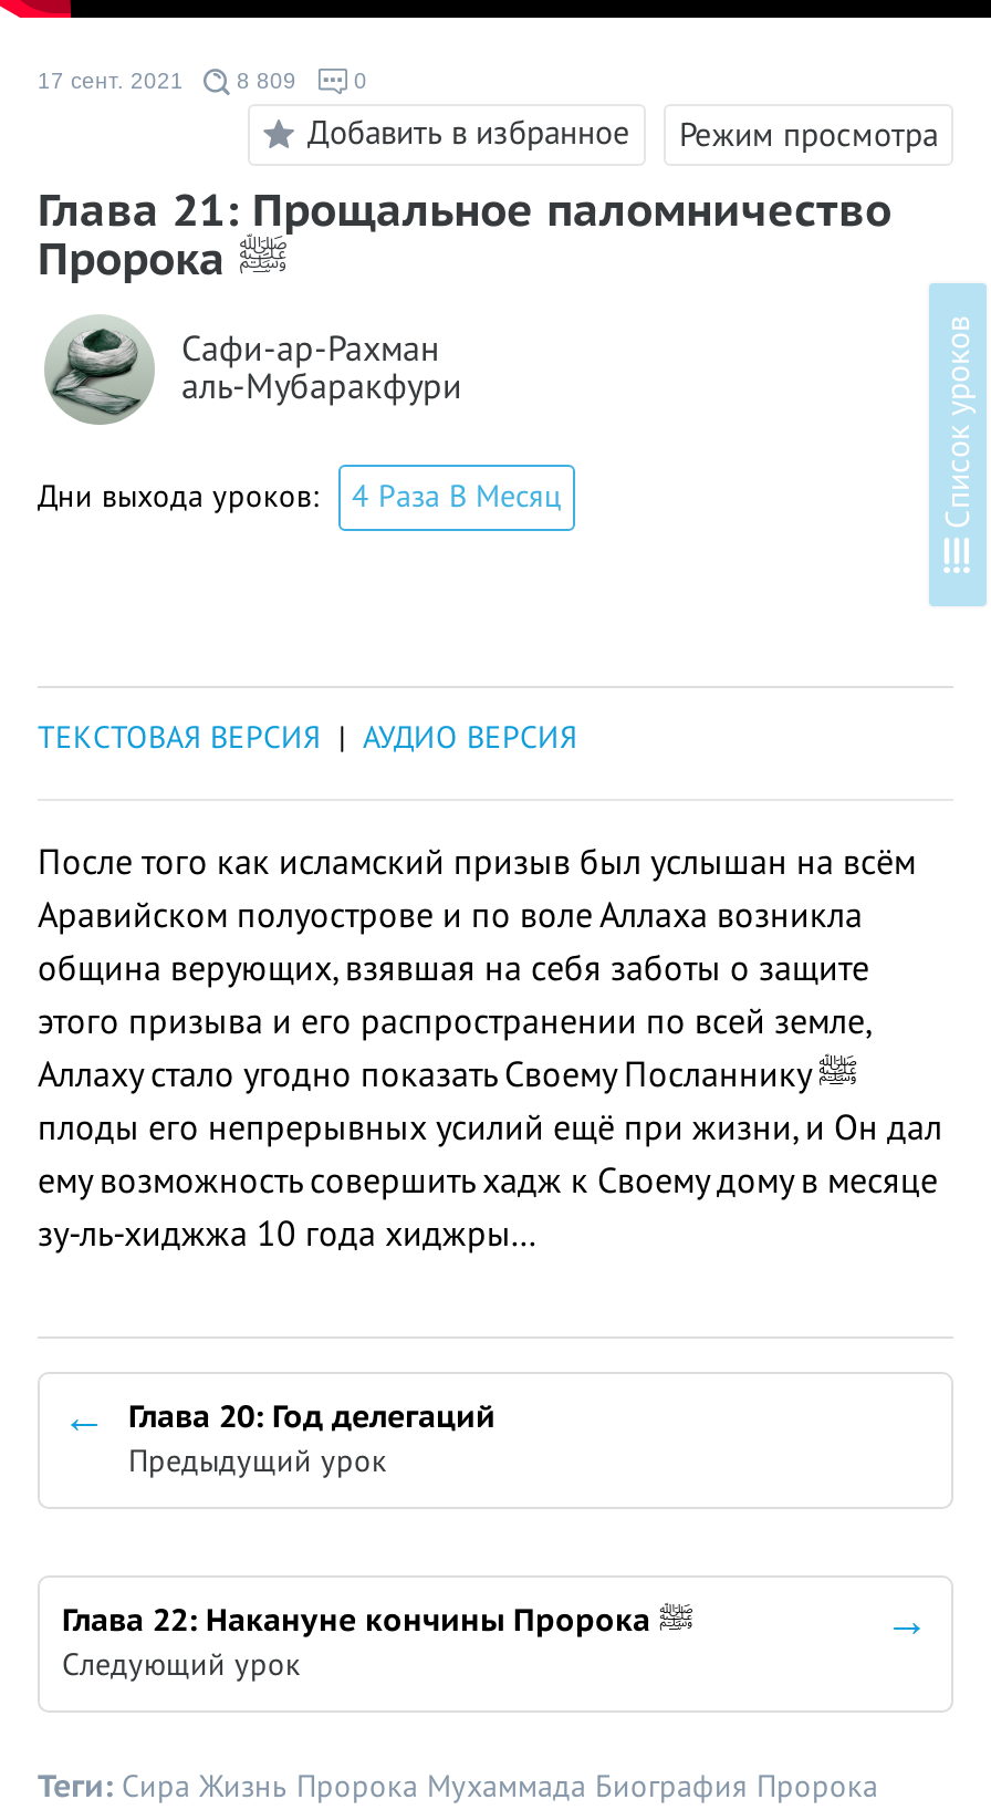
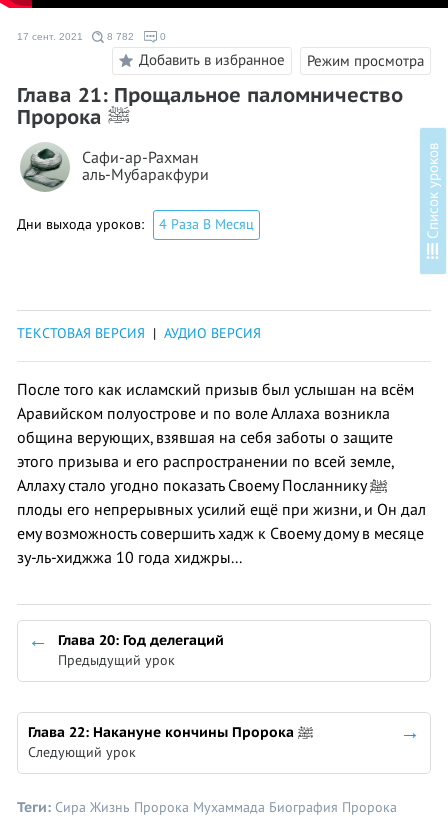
[38,67,296,92] 17 сент. 2021 8 809 -> [17,30,134,41] 17 сент. 2021 8 782

